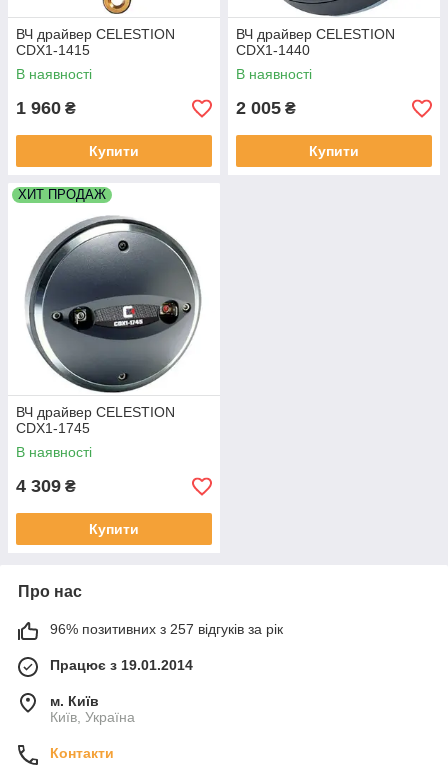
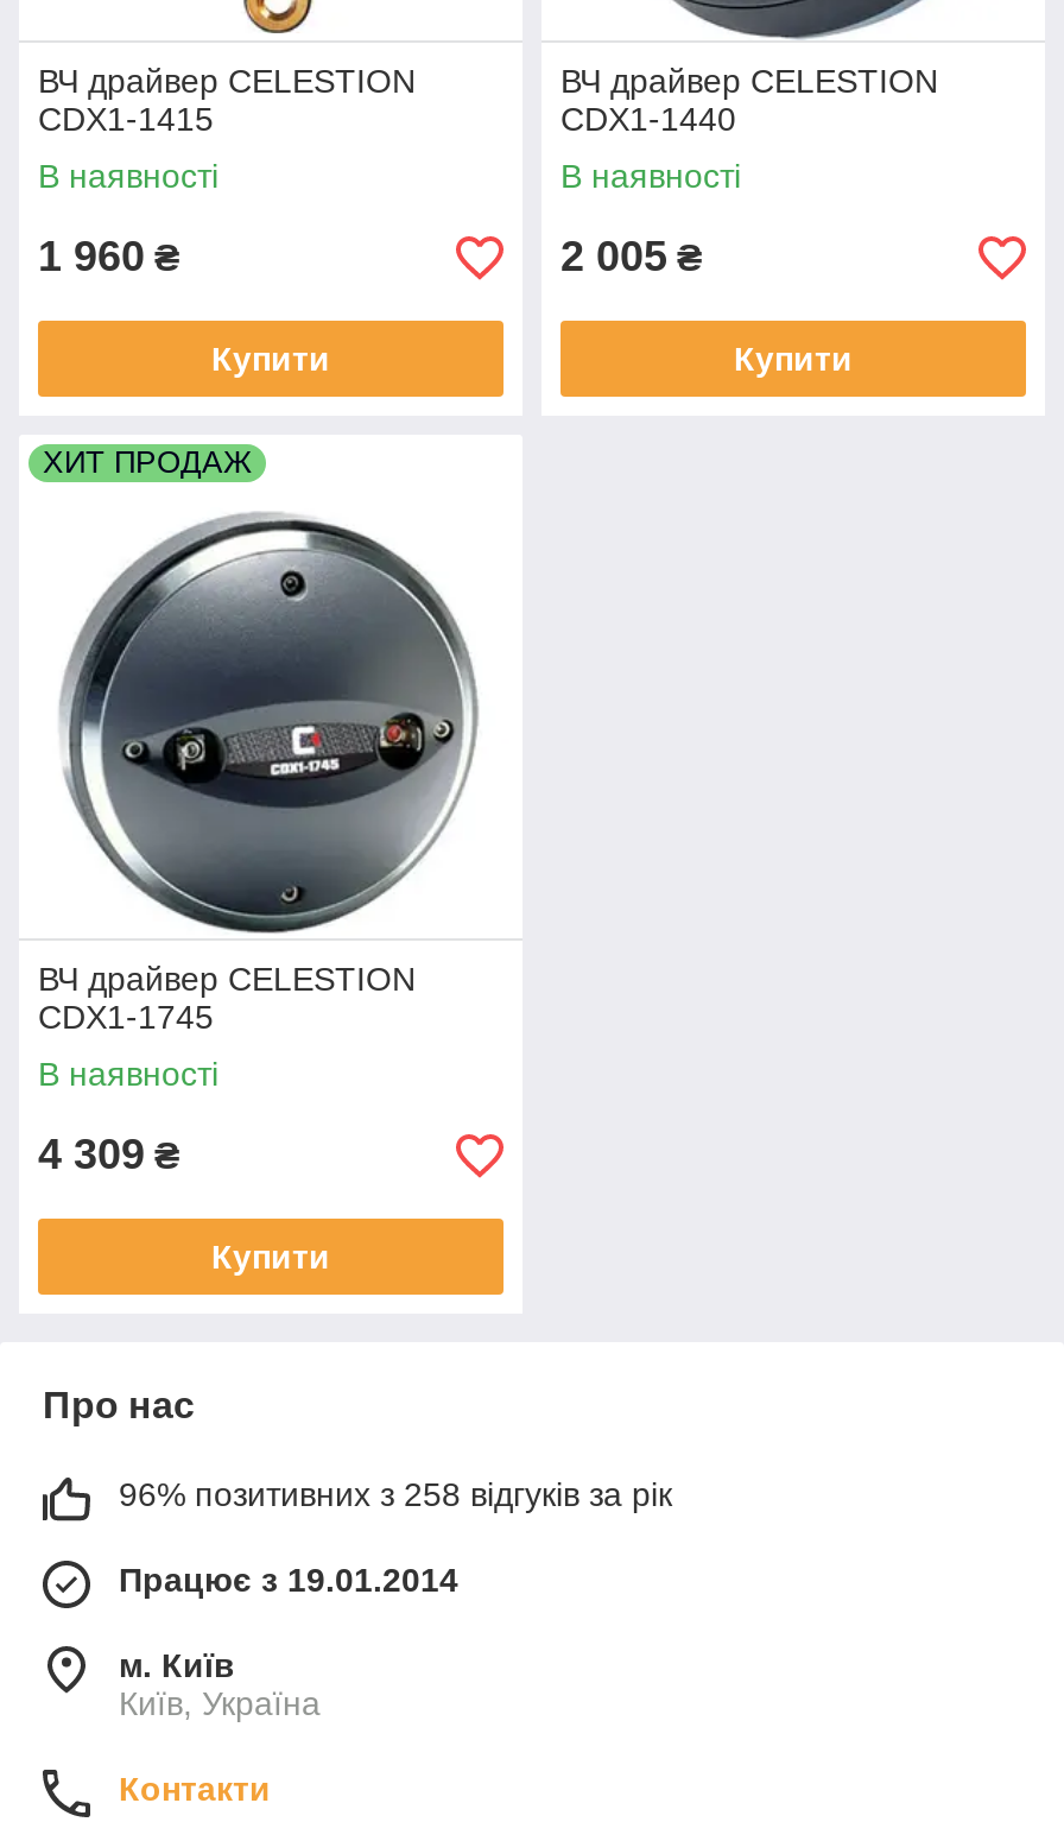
[50,621,283,637] 96% позитивних з 257 відгуків за рік -> [119,1475,672,1513] 96% позитивних з 258 відгуків за рік

